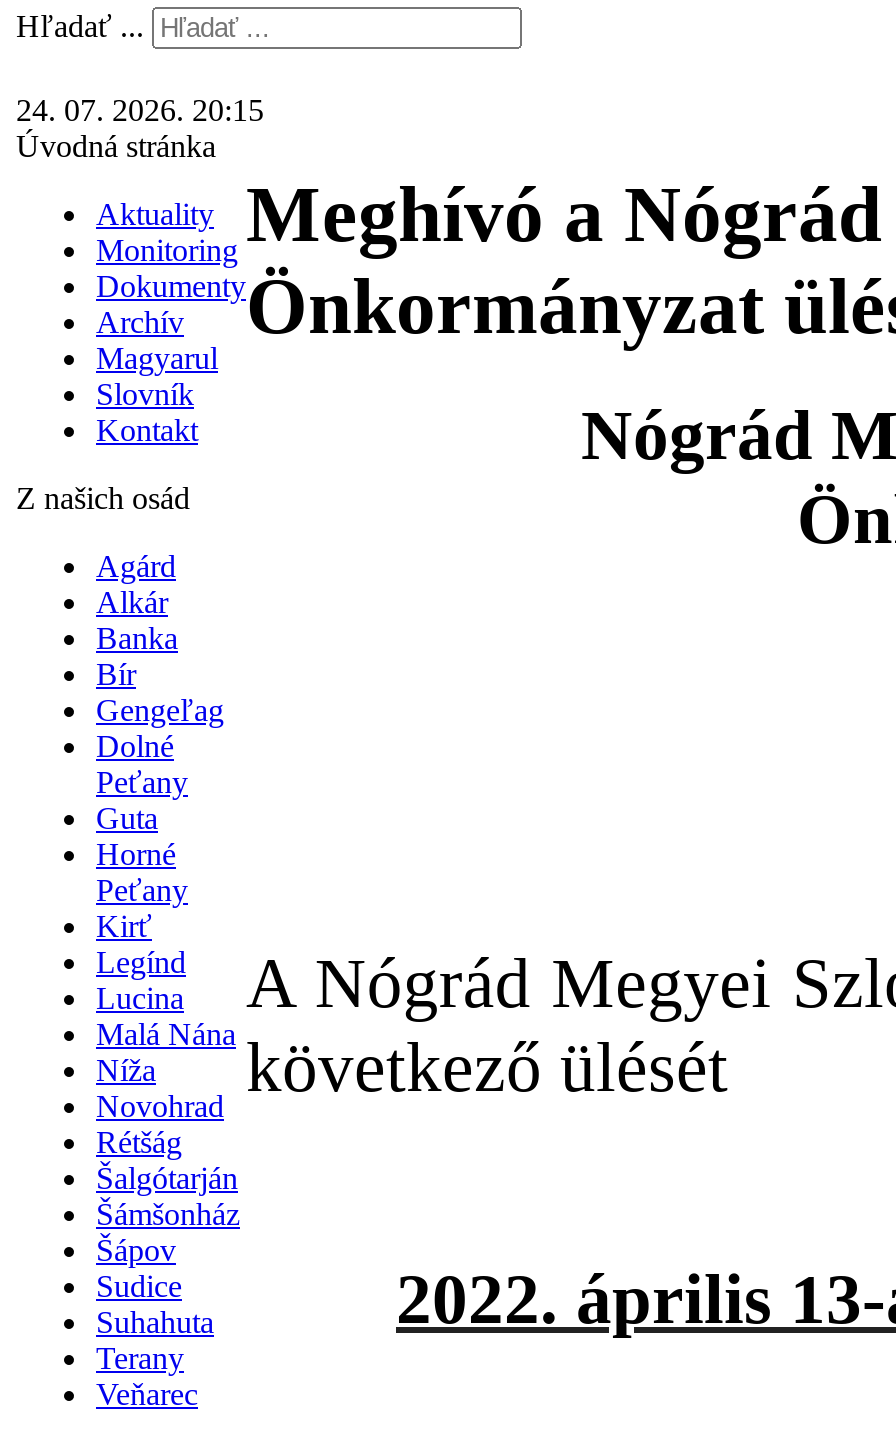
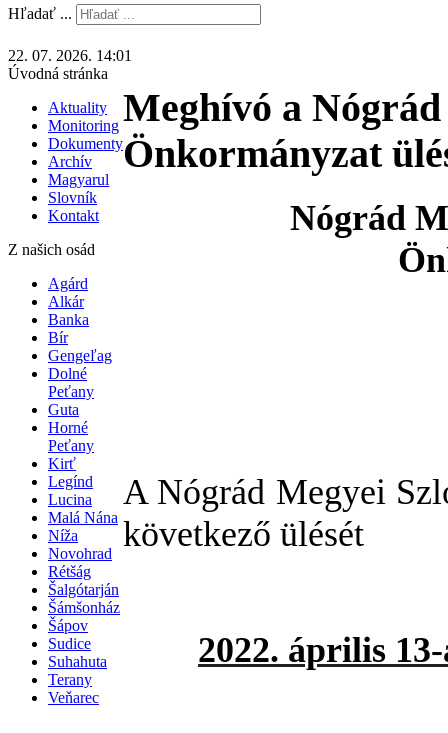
[16,93,264,127] 24. 07. 2026. 20:15 -> [8,47,132,64] 22. 07. 2026. 14:01

